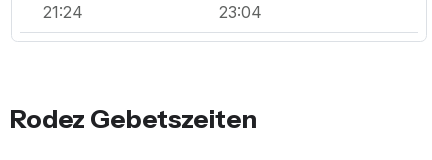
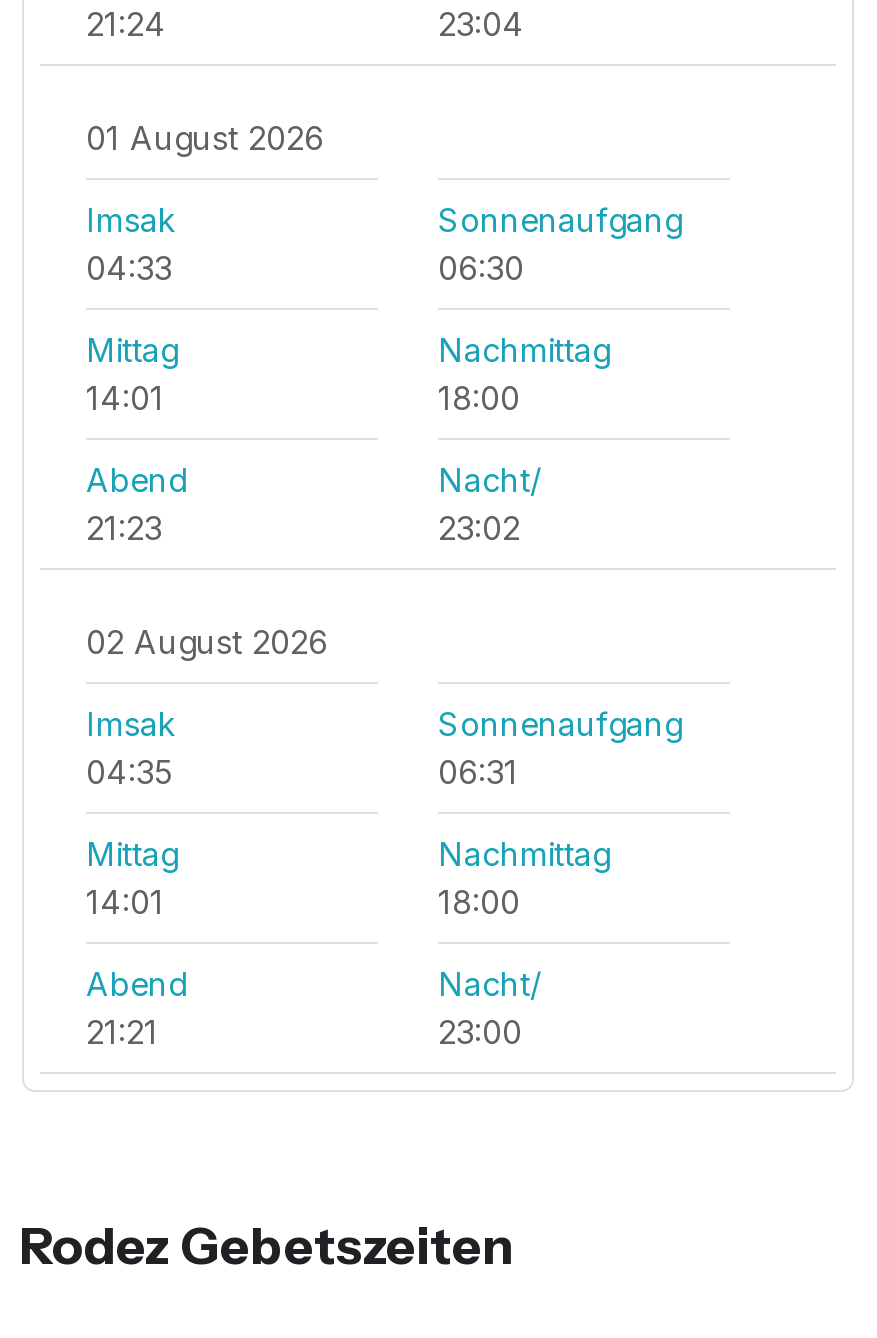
none -> [86,119,324,289] 01 August 2026 | Imsak | 04:33
none -> [86,201,682,419] Sonnenaufgang | 06:30 | Mittag | 14:01
none -> [86,331,610,549] Nachmittag | 18:00 | Abend | 21:23
none -> [86,461,542,793] Nacht/ | 23:02 | 02 August 2026 | Imsak | 04:35
none -> [86,705,682,923] Sonnenaufgang | 06:31 | Mittag | 14:01
none -> [86,835,610,1053] Nachmittag | 18:00 | Abend | 21:21
none -> [438,965,542,1053] Nacht/ | 23:00

